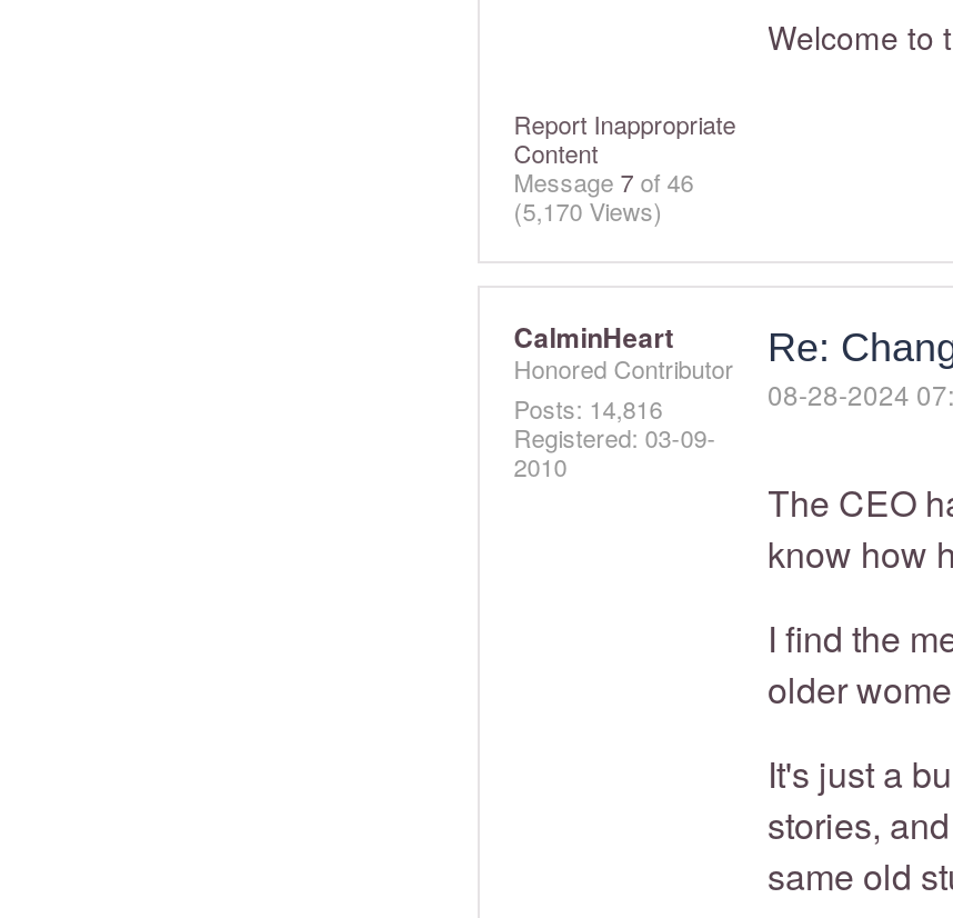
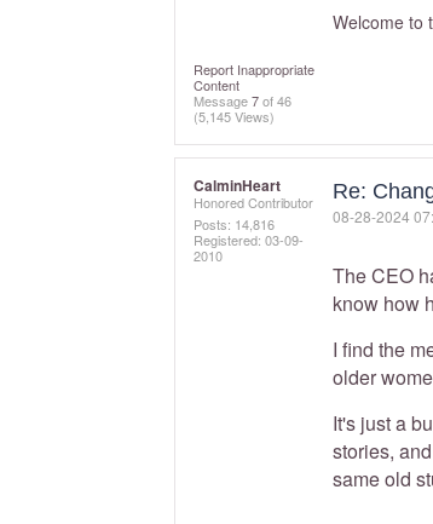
[514,192,662,227] (5,170 Views) -> [194,106,275,126] (5,145 Views)

